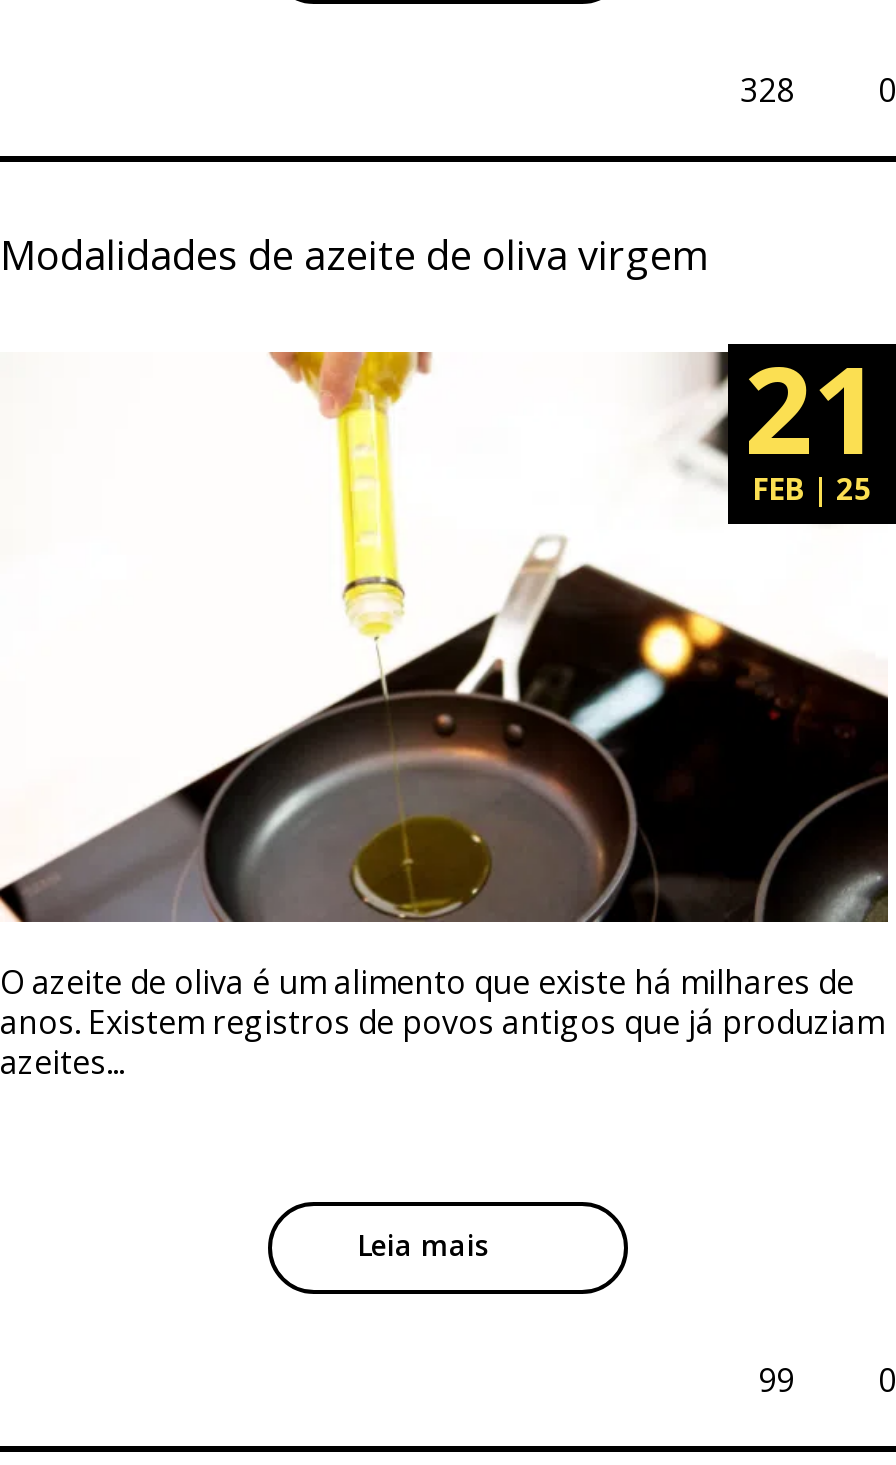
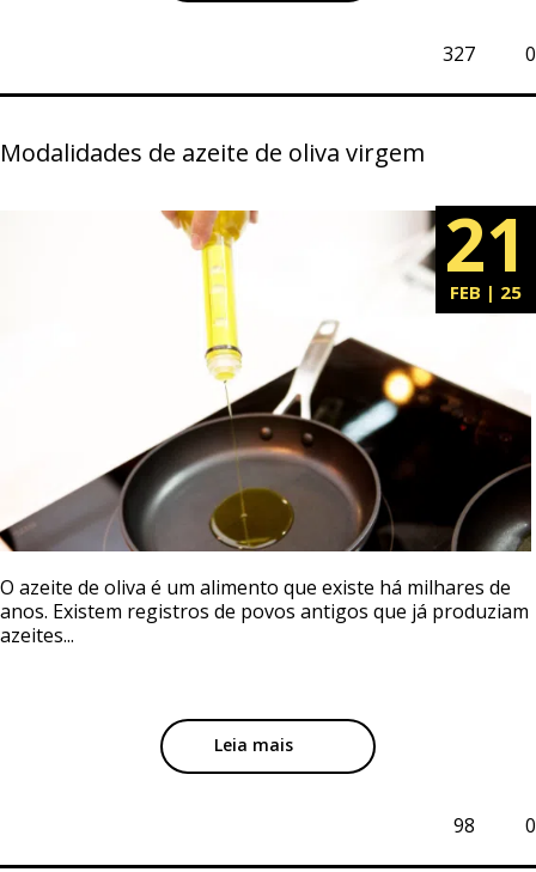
[740,67,896,111] 328 0 -> [443,40,536,66] 327 0
[758,1358,896,1402] 99 0 -> [453,812,536,838] 98 0

